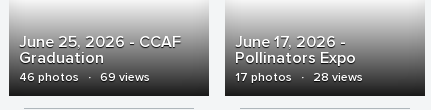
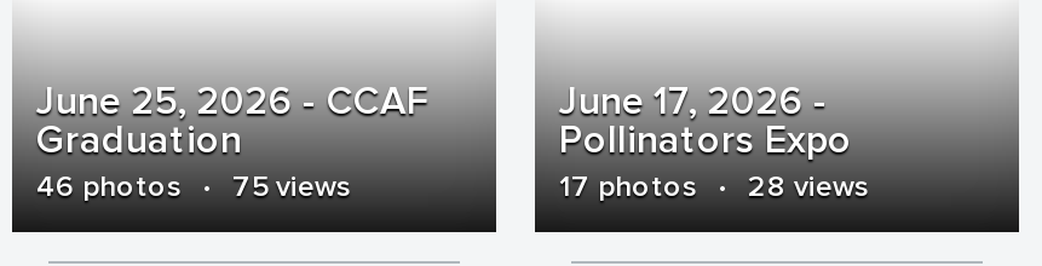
[19,70,150,85] 46 photos · 69 views -> [36,169,351,206] 46 photos · 75 views

